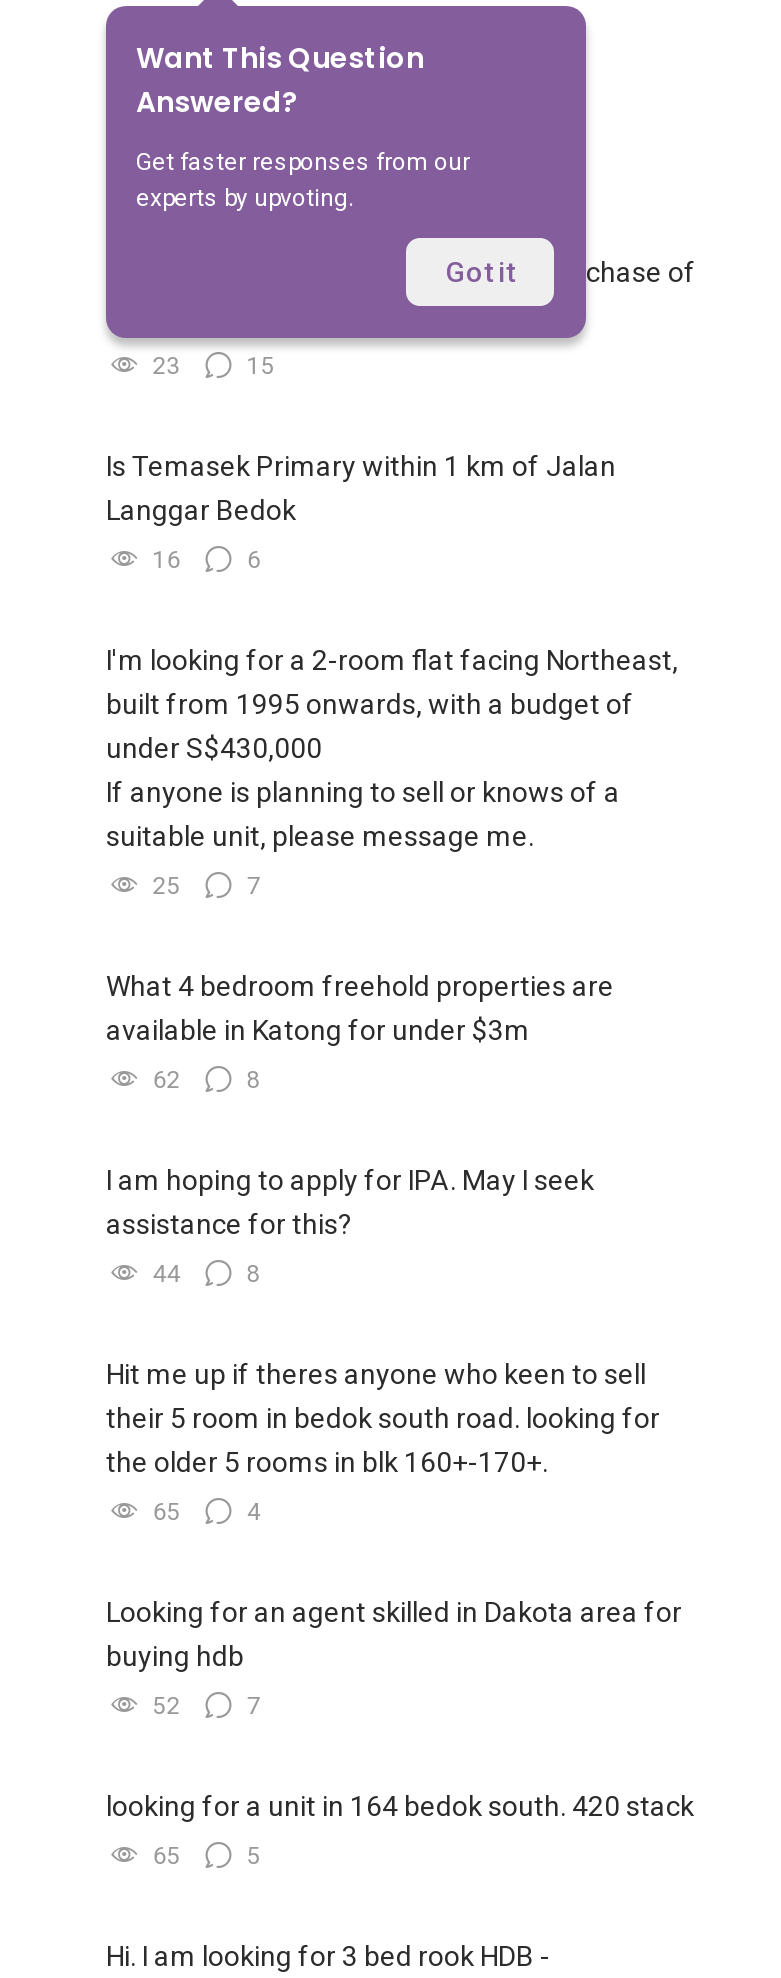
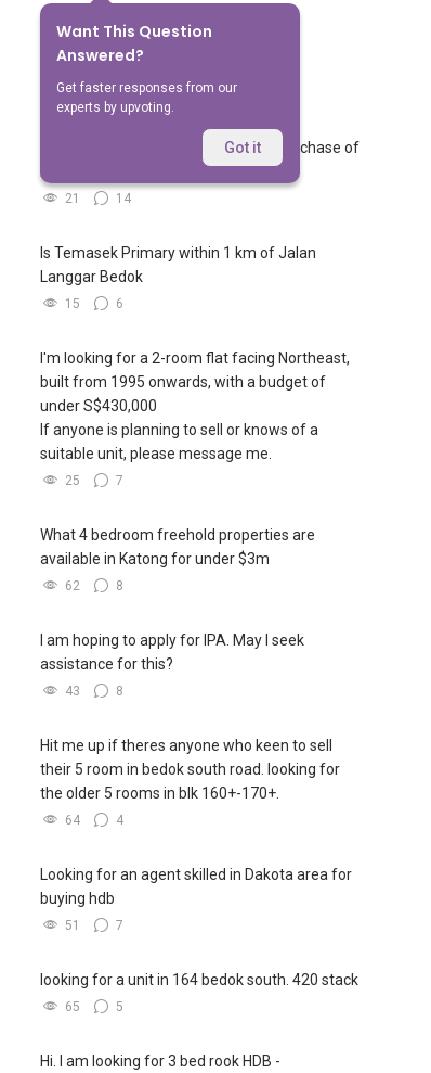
[152,352,180,380] 23 -> [65,191,80,206] 21
[247,352,275,380] 15 -> [116,191,131,206] 14
[152,546,180,574] 16 -> [65,296,80,311] 15
[152,1260,180,1288] 44 -> [65,684,80,699] 43
[152,1498,180,1526] 65 -> [65,813,80,828] 64
[152,1692,180,1720] 52 -> [65,918,80,933] 51

